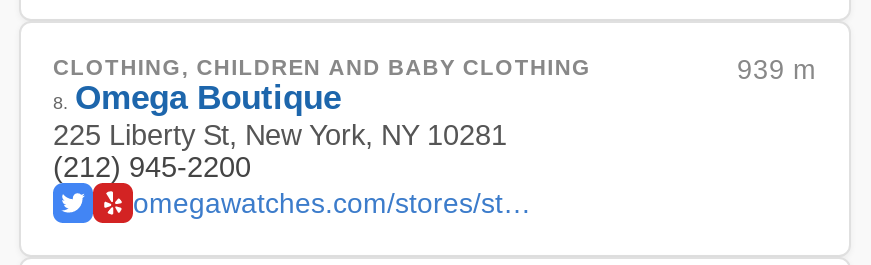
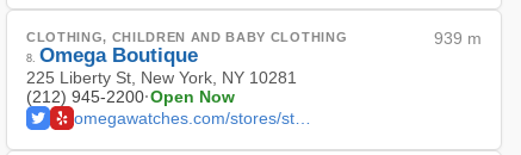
[53,151,251,183] (212) 945-2200 -> [26,87,235,106] (212) 945-2200 · Open Now

